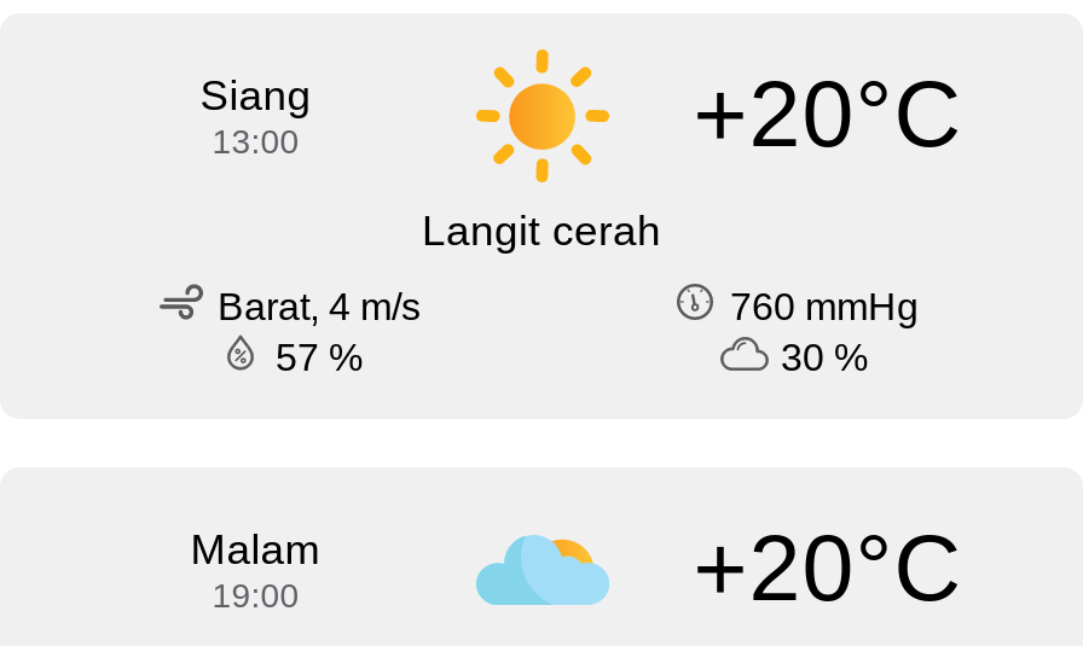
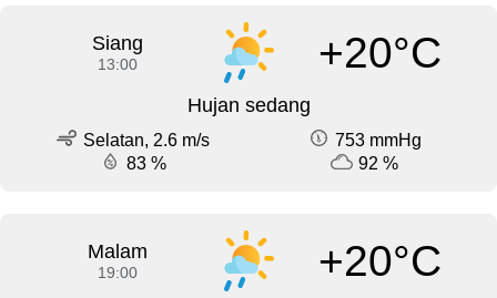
[422,48,661,254] [image] | Langit cerah -> [187,22,310,117] [image] | Hujan sedang
[218,286,919,377] Barat, 4 m/s | 760 mmHg | 57 % | 30 % -> [83,131,422,173] Selatan, 2.6 m/s | 753 mmHg | 83 % | 92 %
[474,502,609,635] [image] -> [219,229,278,292] [image]

